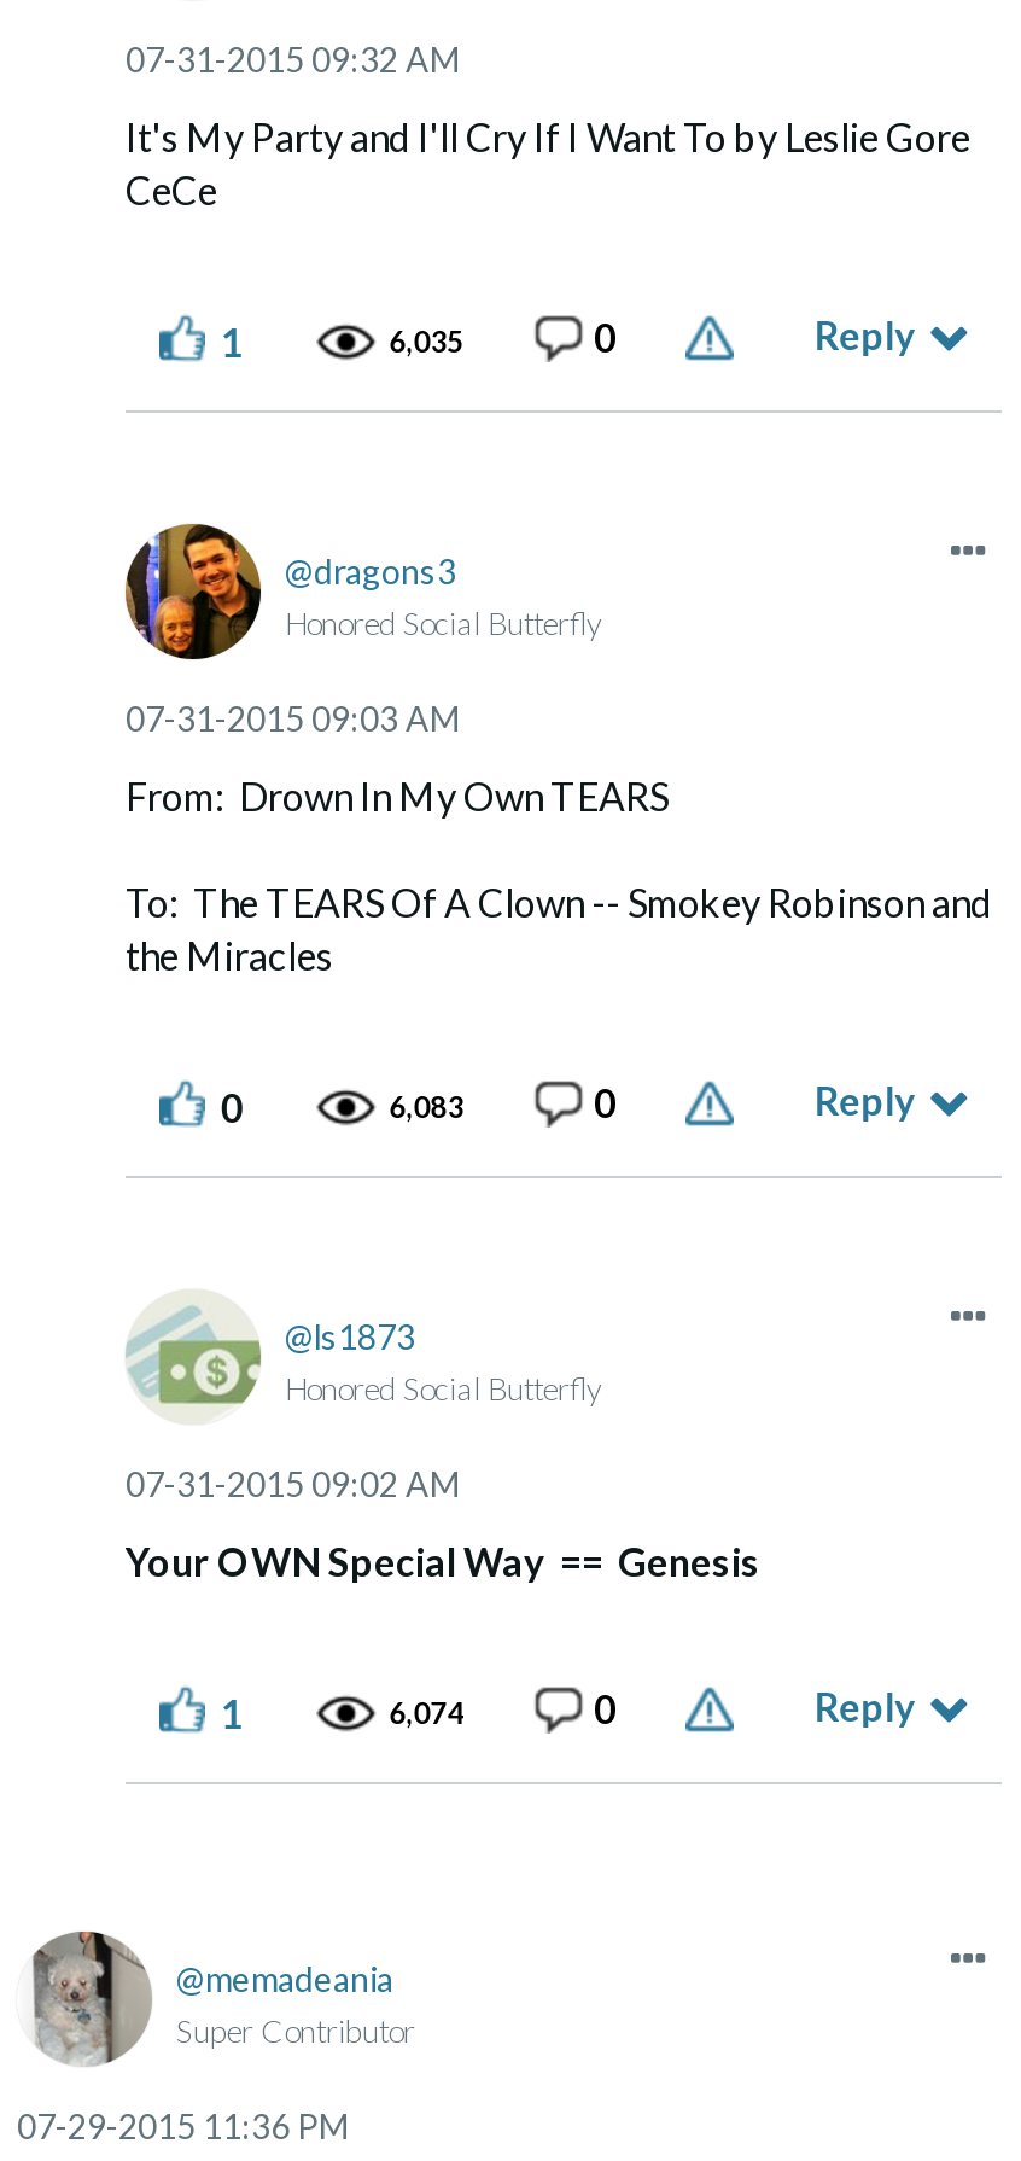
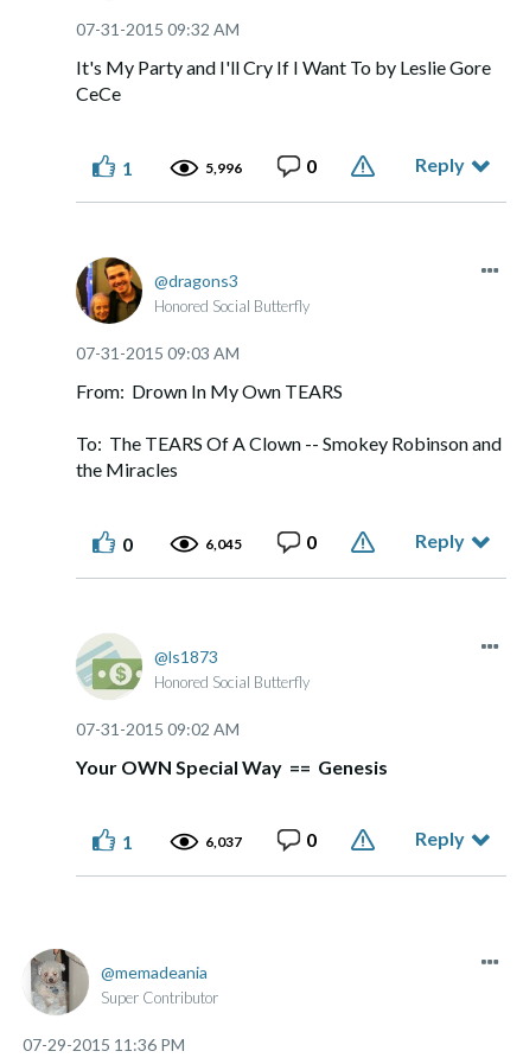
[389,323,464,359] 6,035 -> [205,159,242,176] 5,996
[389,1088,464,1124] 6,083 -> [205,535,242,552] 6,045
[389,1694,464,1730] 6,074 -> [205,832,242,850] 6,037

